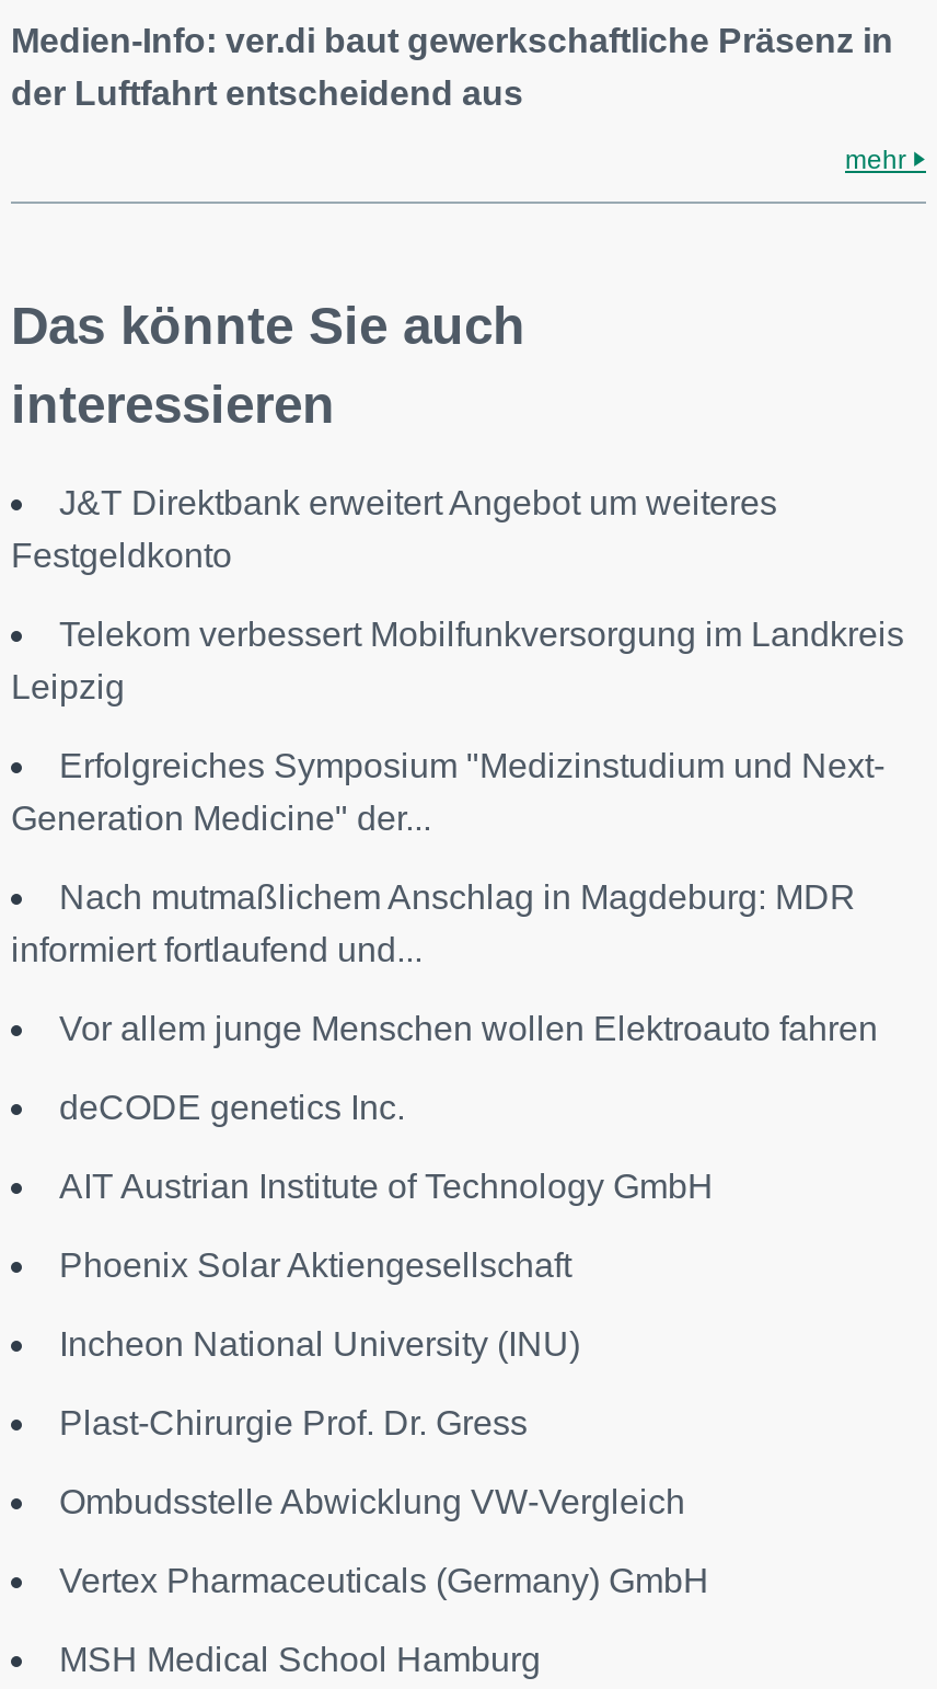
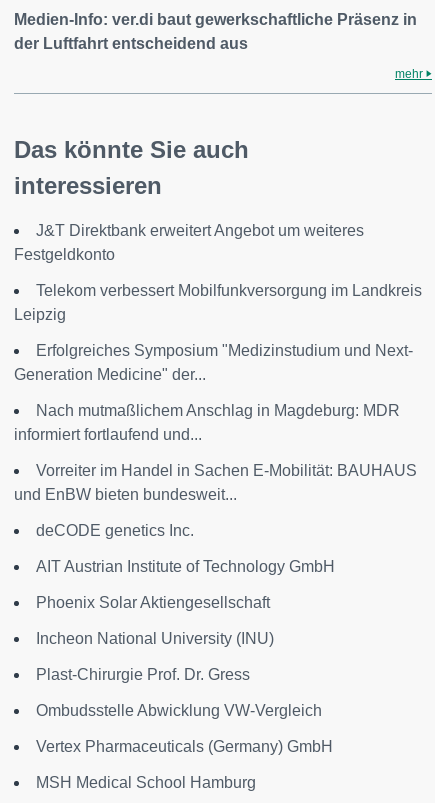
[59,1010,878,1047] Vor allem junge Menschen wollen Elektroauto fahren -> [14,462,417,503] Vorreiter im Handel in Sachen E-Mobilität: BAUHAUS | und EnBW bieten bundesweit...

